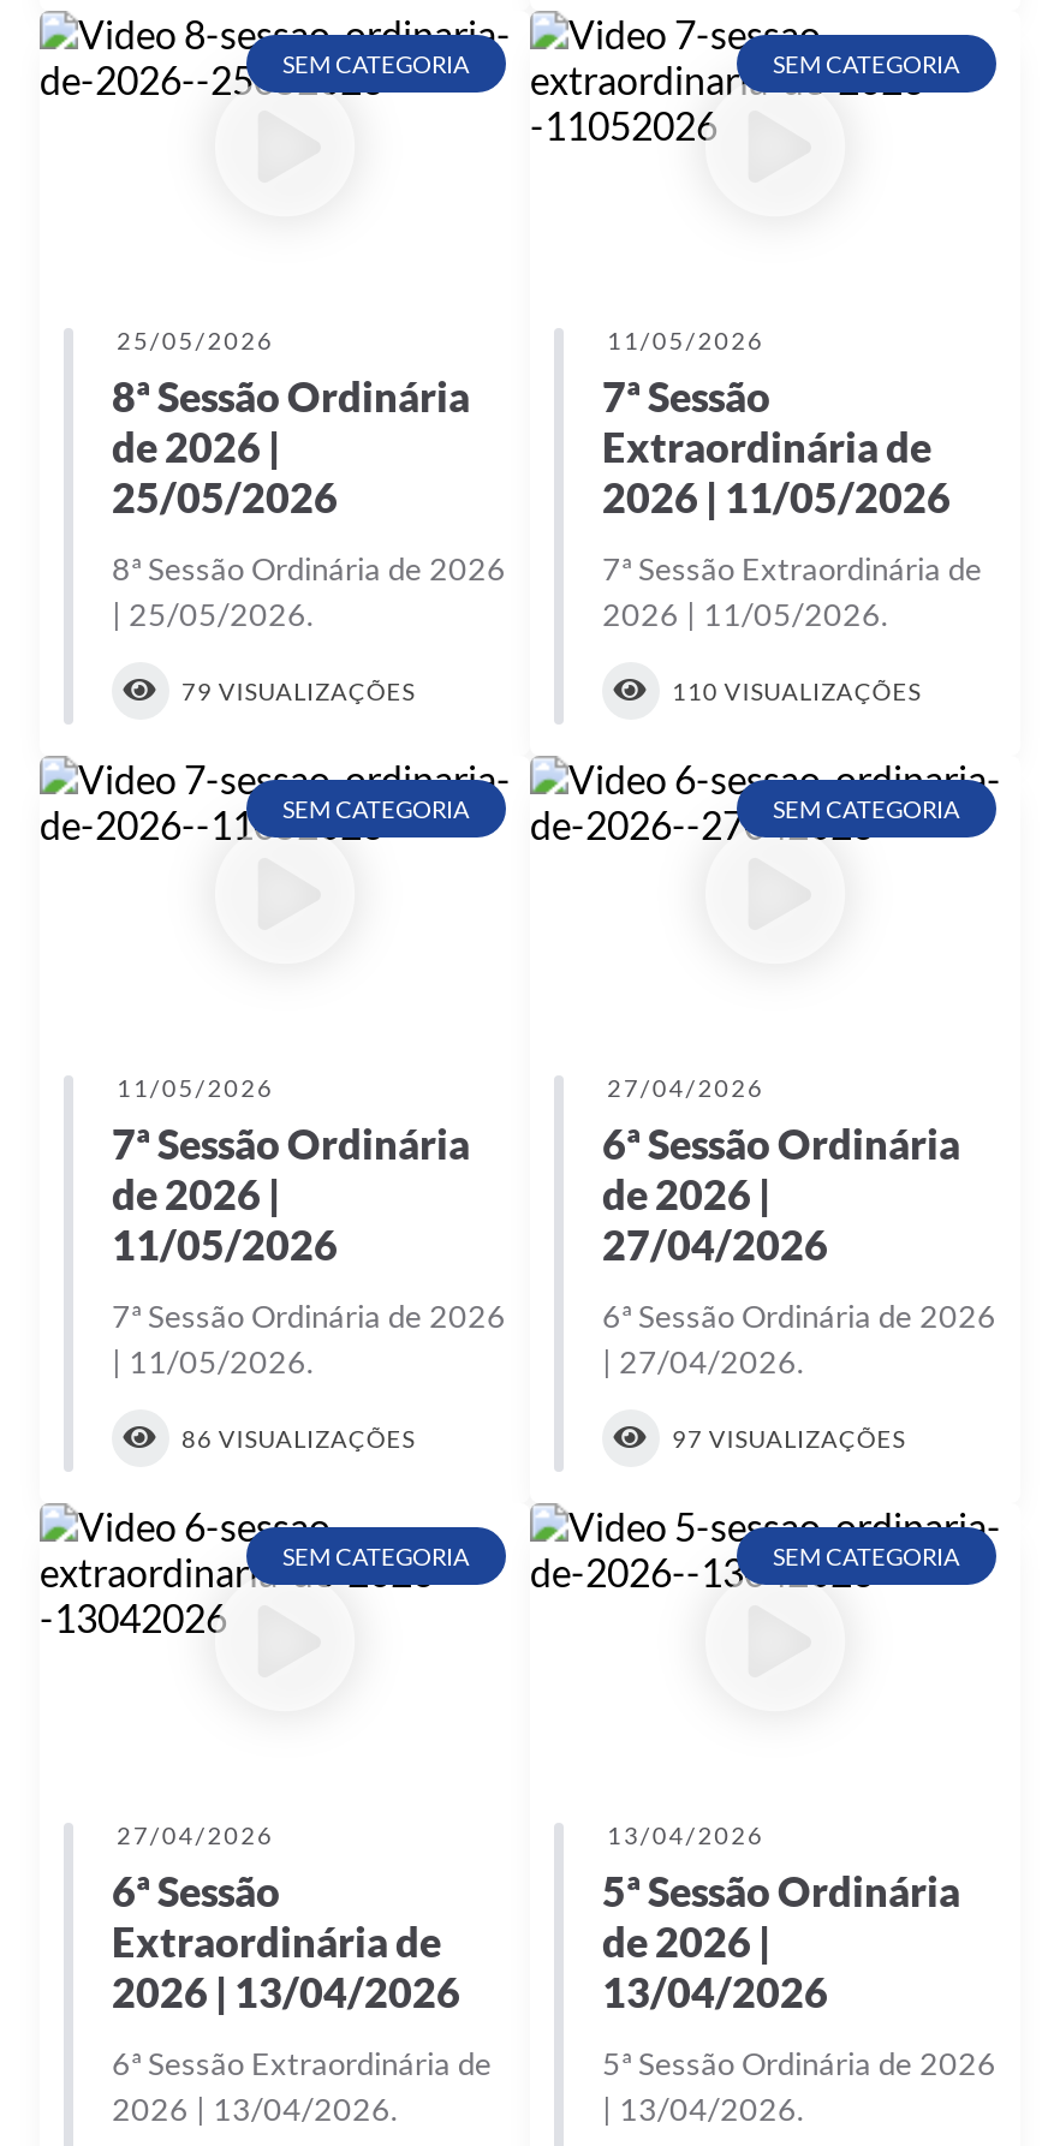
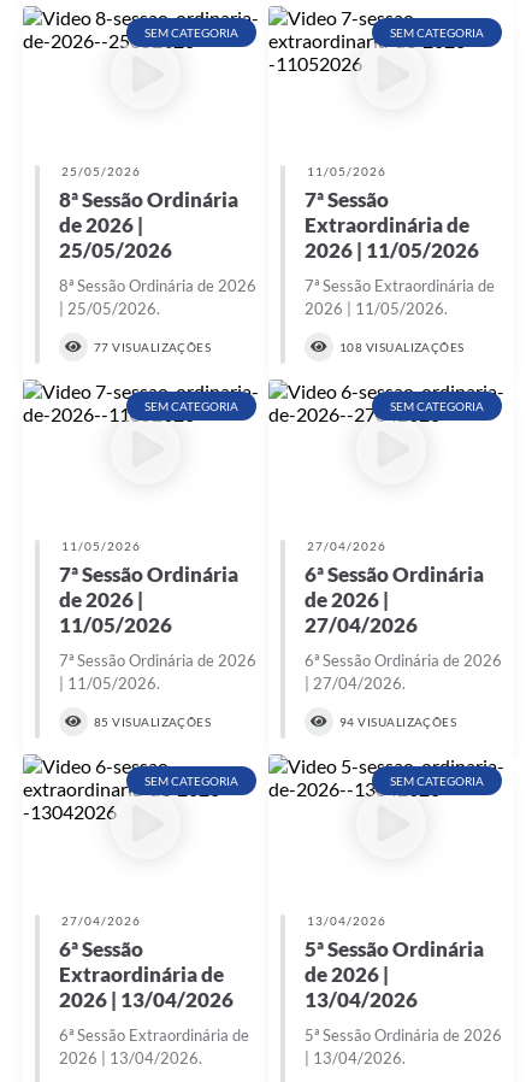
[181,677,415,706] 79 VISUALIZAÇÕES -> [94,340,211,355] 77 VISUALIZAÇÕES
[672,677,921,706] 110 VISUALIZAÇÕES -> [339,340,464,355] 108 VISUALIZAÇÕES
[181,1424,415,1453] 86 VISUALIZAÇÕES -> [94,715,211,729] 85 VISUALIZAÇÕES
[672,1424,905,1453] 97 VISUALIZAÇÕES -> [339,715,456,729] 94 VISUALIZAÇÕES

